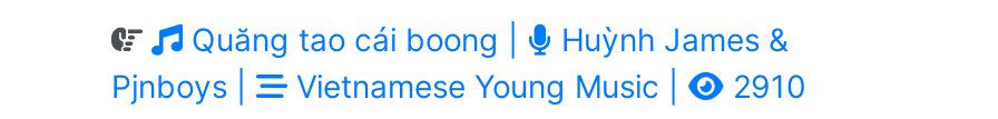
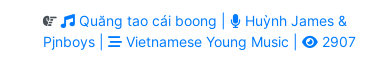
[724,66,806,104] 2910 -> [318,33,356,50] 2907

